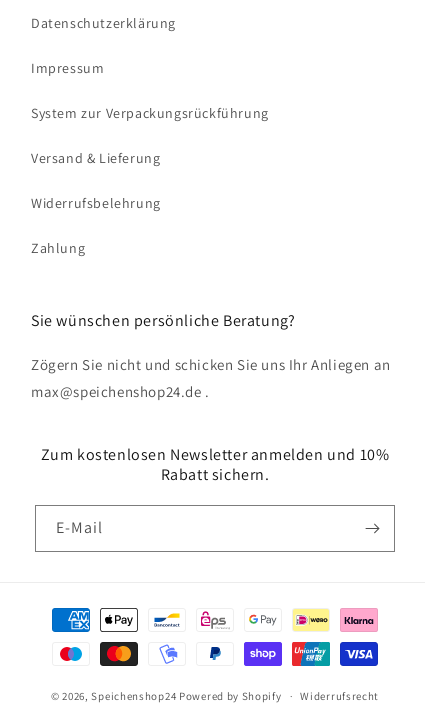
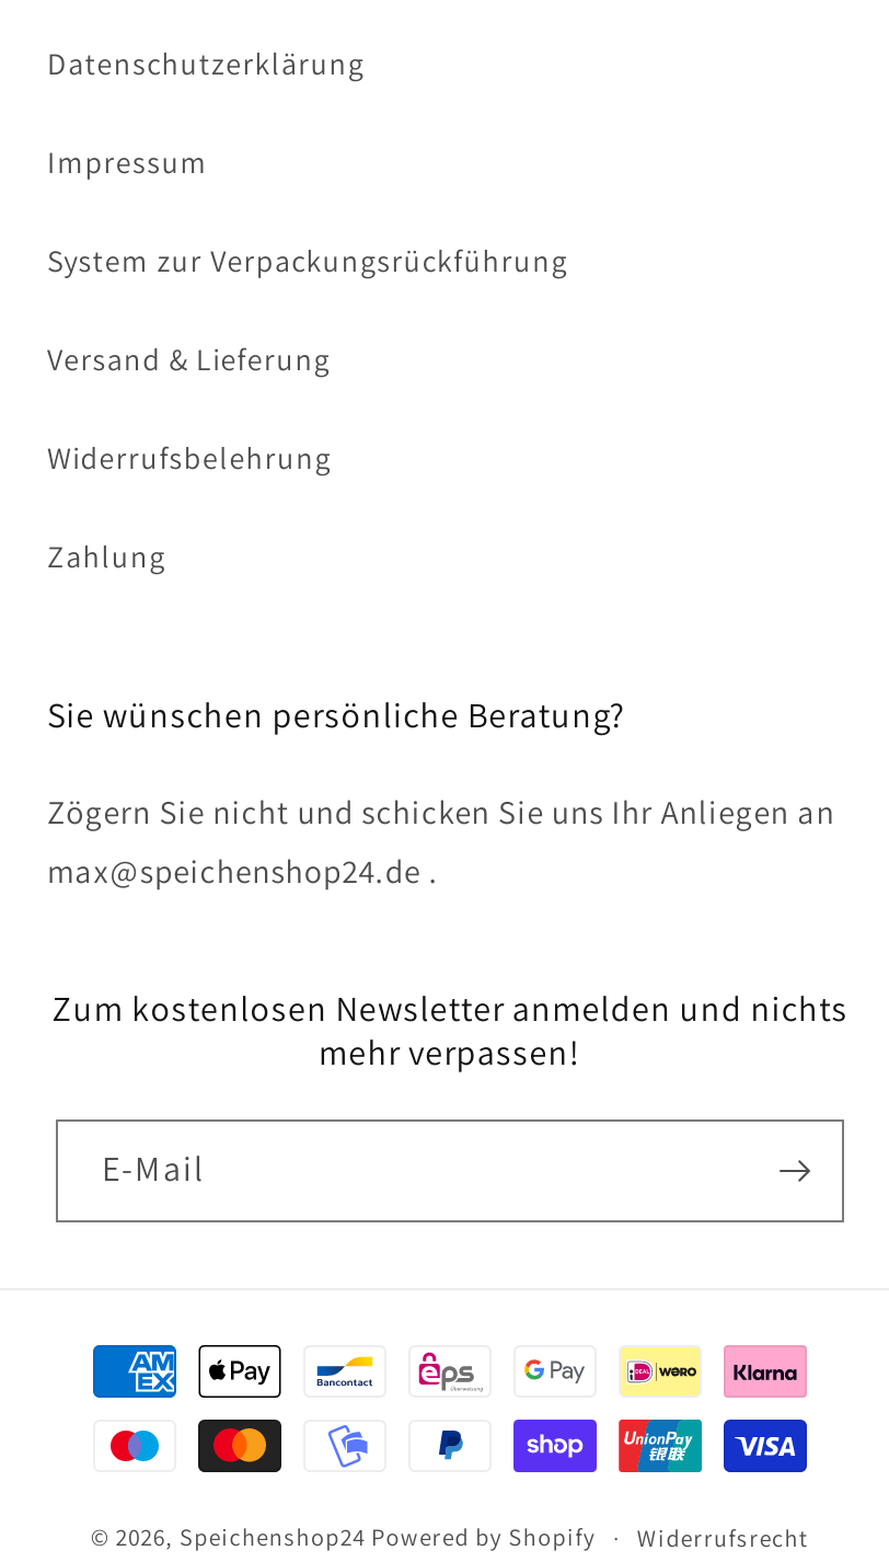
[41,444,389,485] Zum kostenlosen Newsletter anmelden und 10% | Rabatt sichern. -> [52,986,848,1076] Zum kostenlosen Newsletter anmelden und nichts | mehr verpassen!

